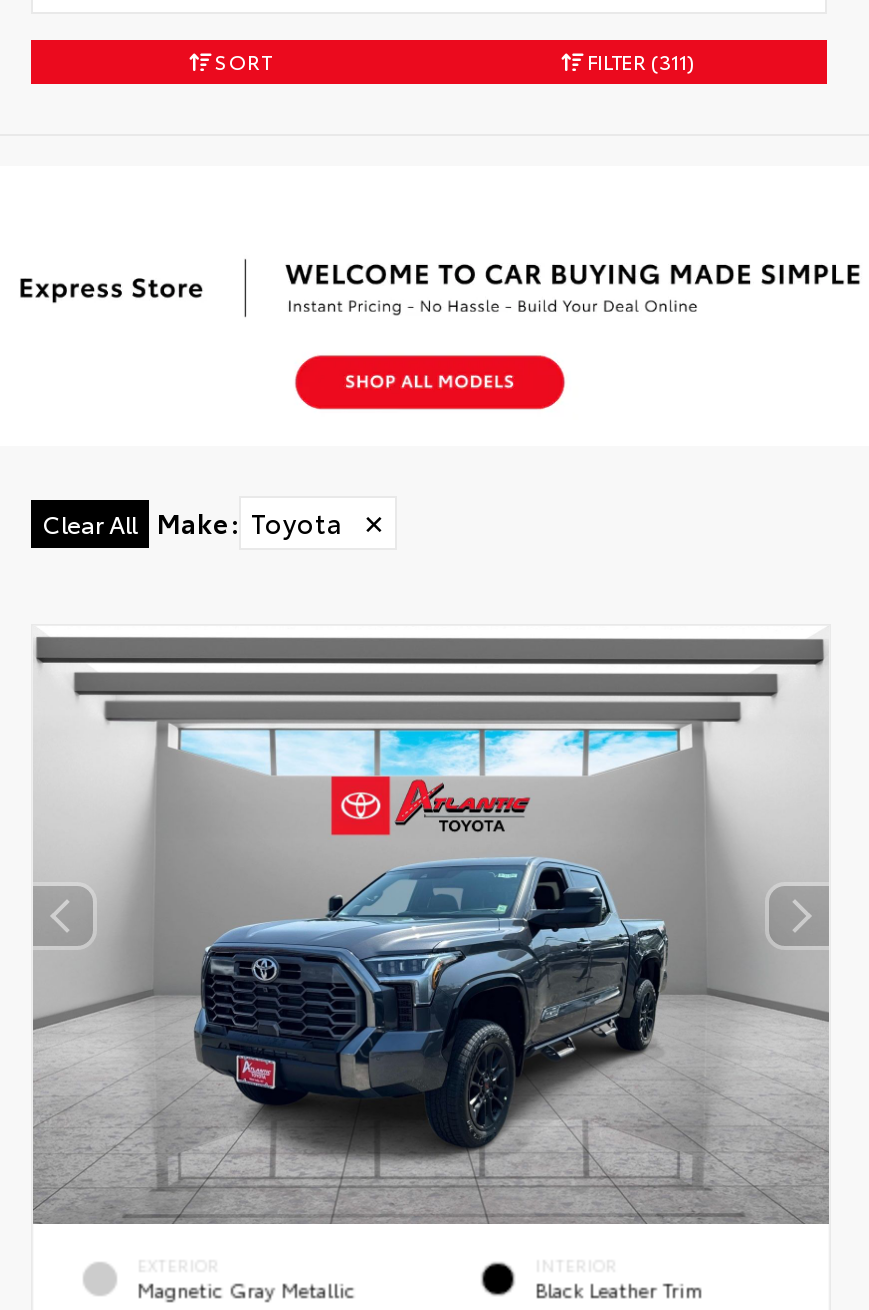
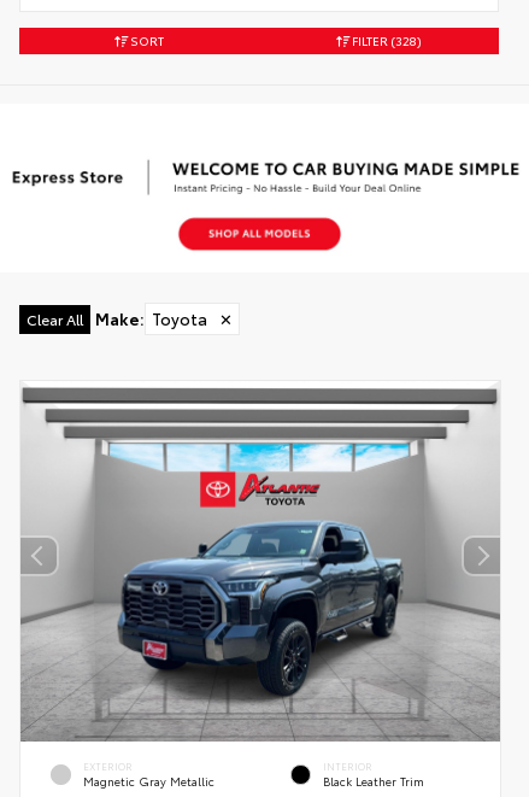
[583,46,695,76] FILTER (311) -> [349,31,422,49] FILTER (328)

